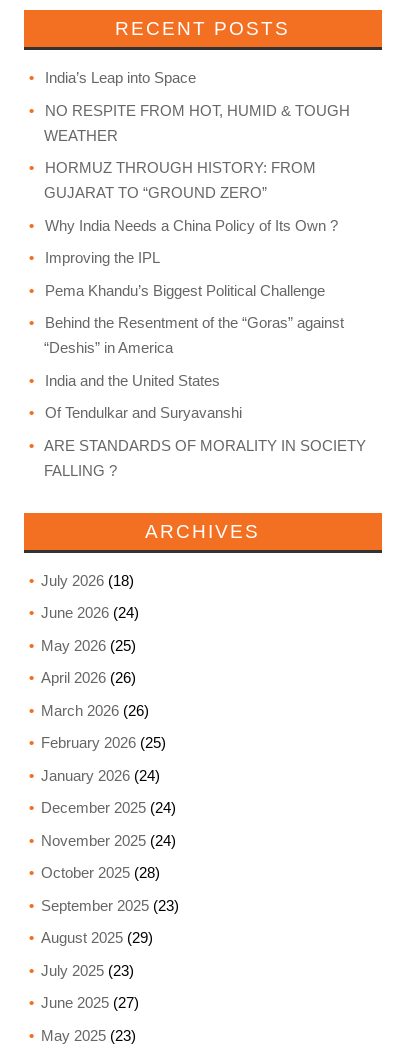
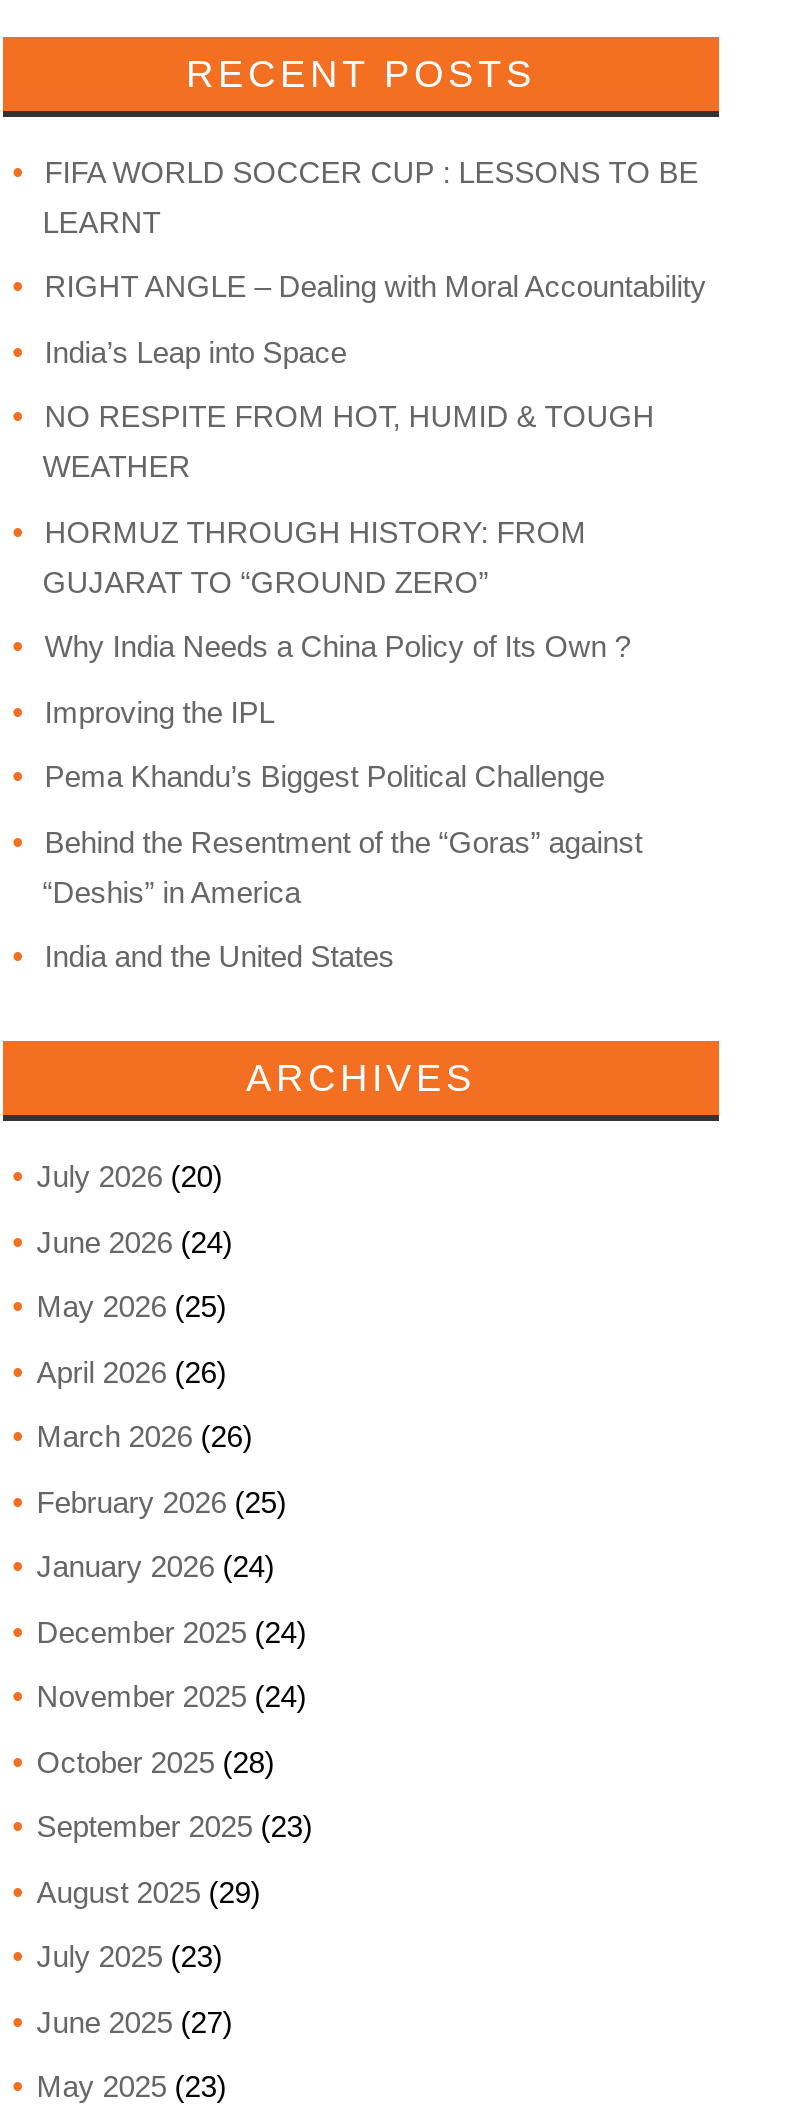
none -> [43,154,707,303] FIFA WORLD SOCCER CUP : LESSONS TO BE | LEARNT | RIGHT ANGLE – Dealing with Moral Accountability
moved [44,69,350,389] -> [43,334,655,973]: India’s Leap into Space | NO RESPITE FROM HOT, HUMID & TOUGH | WEATHER | ... | “Deshis” in America | India and the United States
[44,404,366,479] Of Tendulkar and Suryavanshi | ARE STANDARDS OF MORALITY IN SOCIETY | FALLING ? -> none
[41,572,134,589] July 2026 (18) -> [37,1159,223,1193] July 2026 (20)

